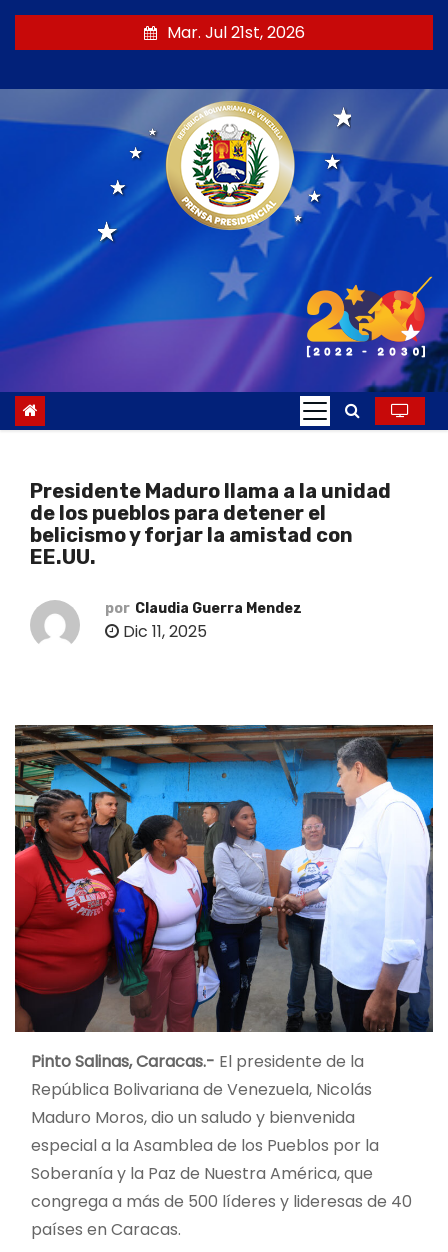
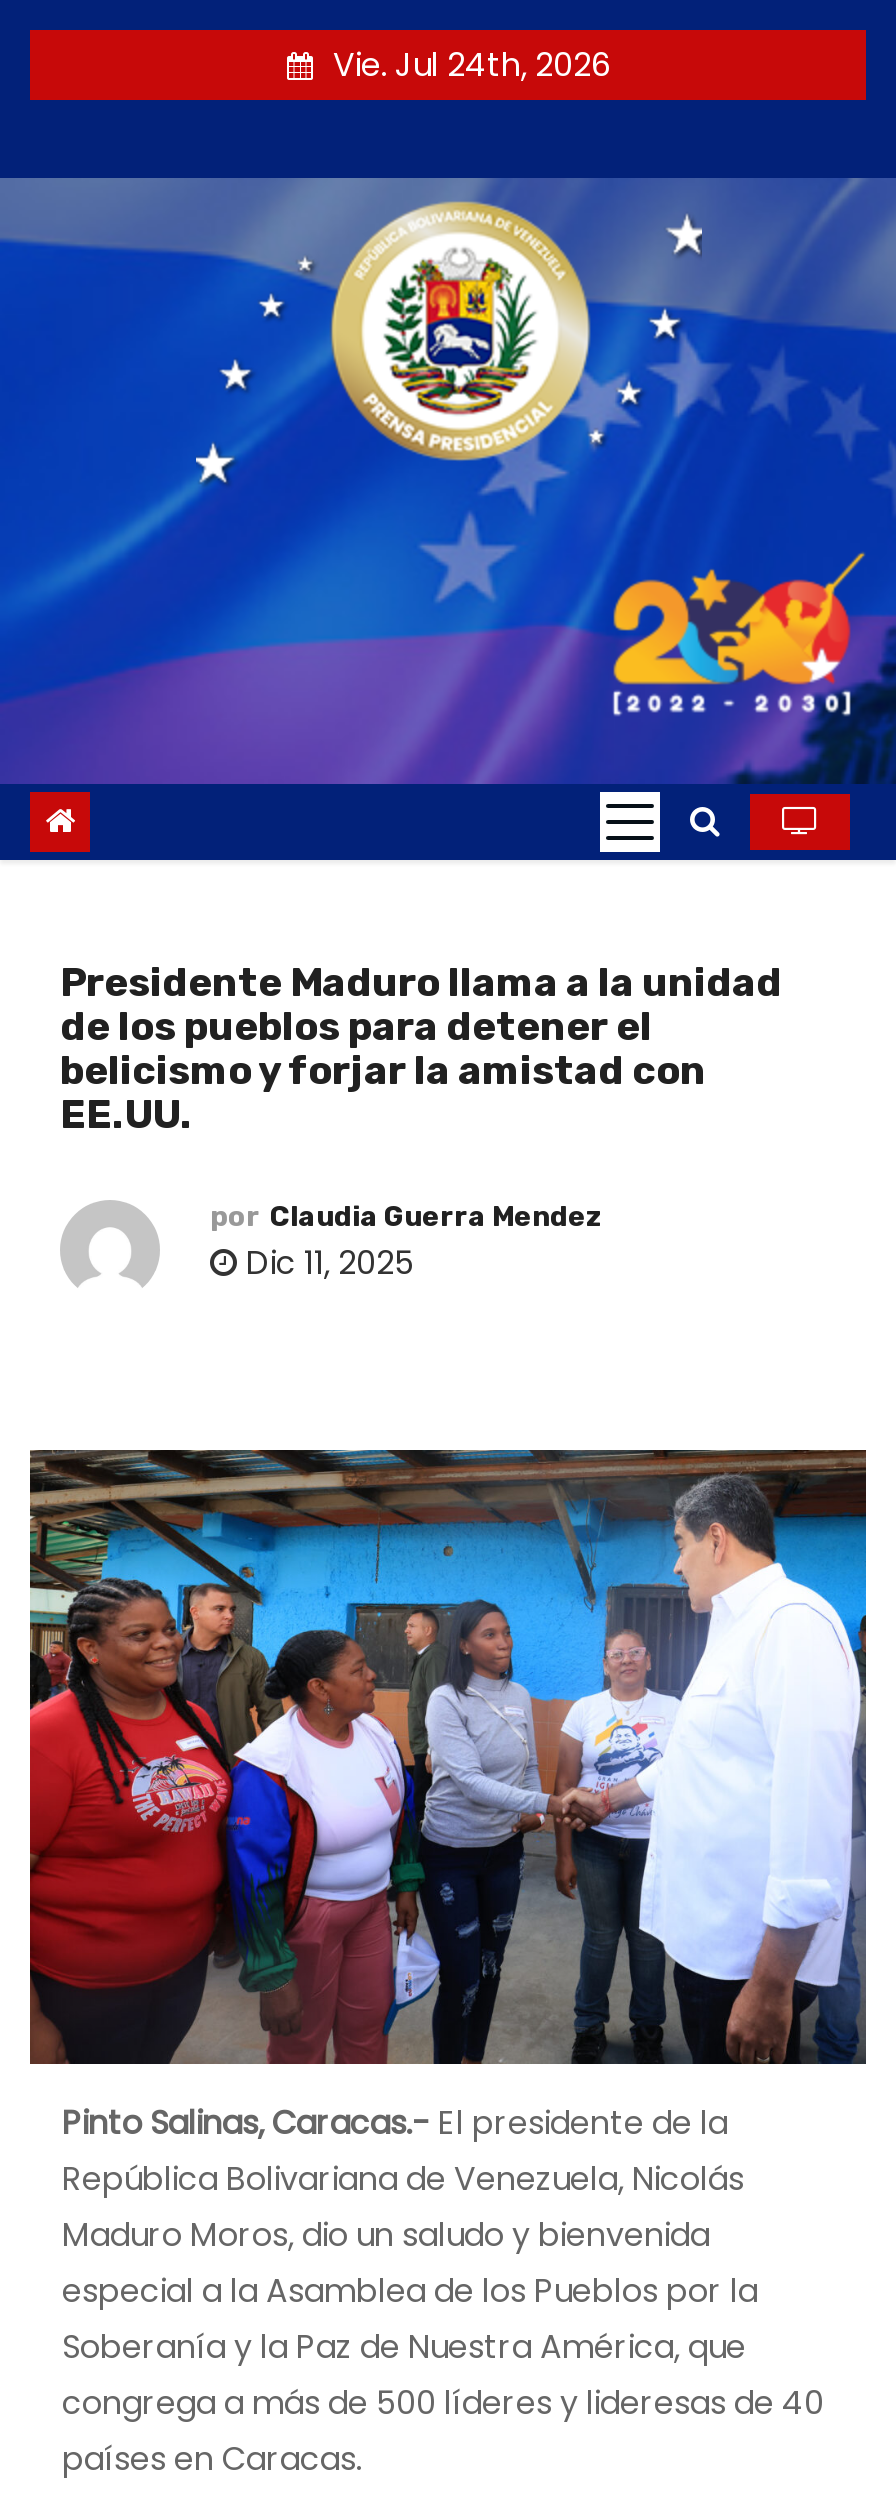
[167,21,305,44] Mar. Jul 21st, 2026 -> [333,42,611,88] Vie. Jul 24th, 2026

